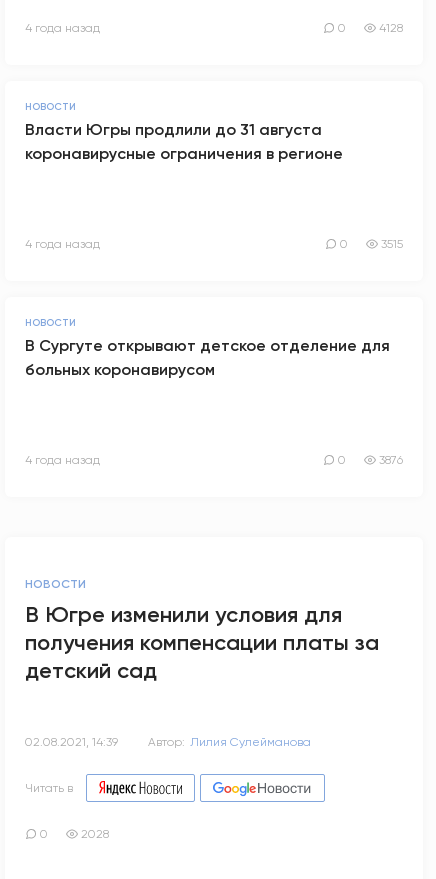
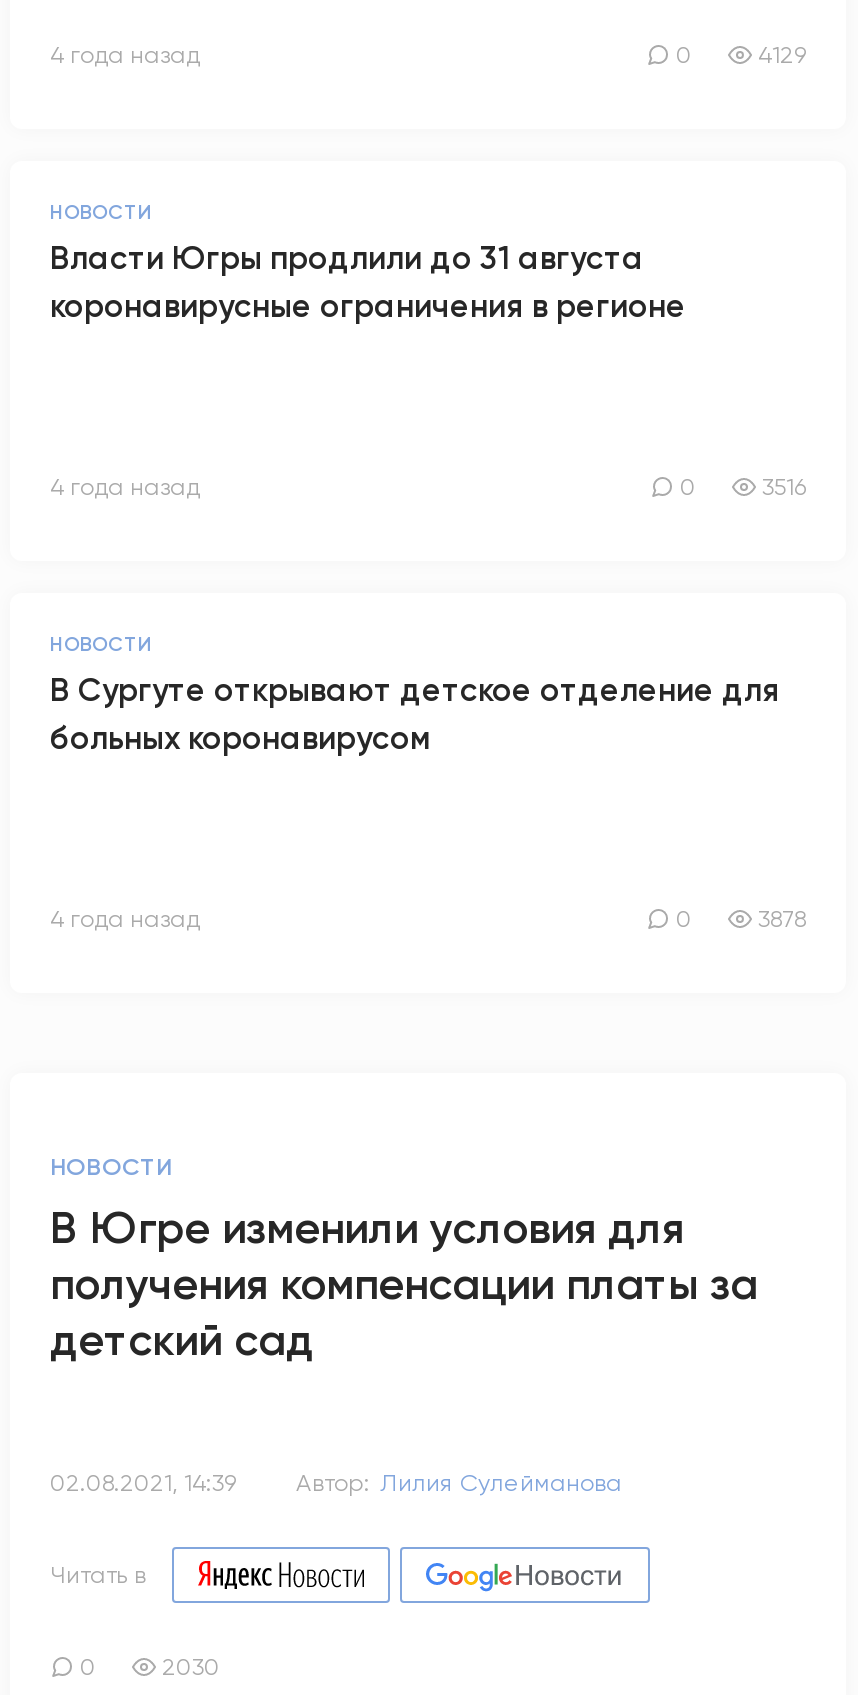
[379,21,403,35] 4128 -> [758,41,806,69] 4129
[381,237,403,251] 3515 -> [762,473,806,501] 3516
[379,453,403,467] 3876 -> [758,905,806,933] 3878
[81,827,109,841] 2028 -> [162,1653,220,1681] 2030

